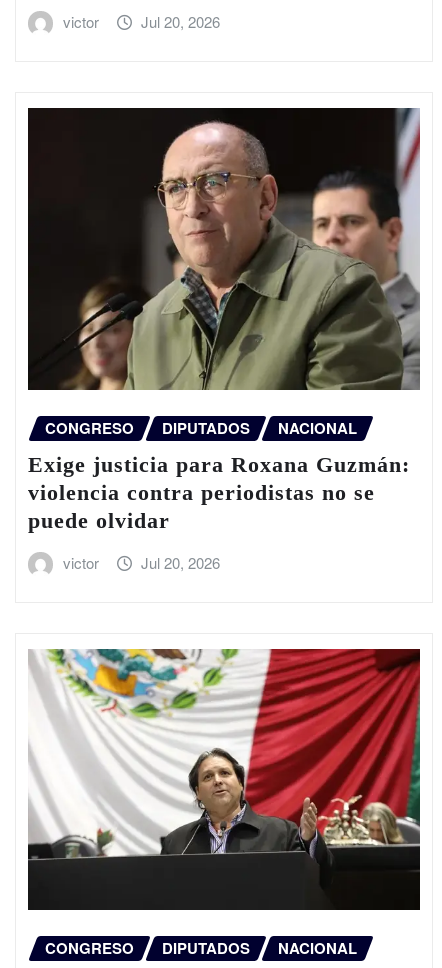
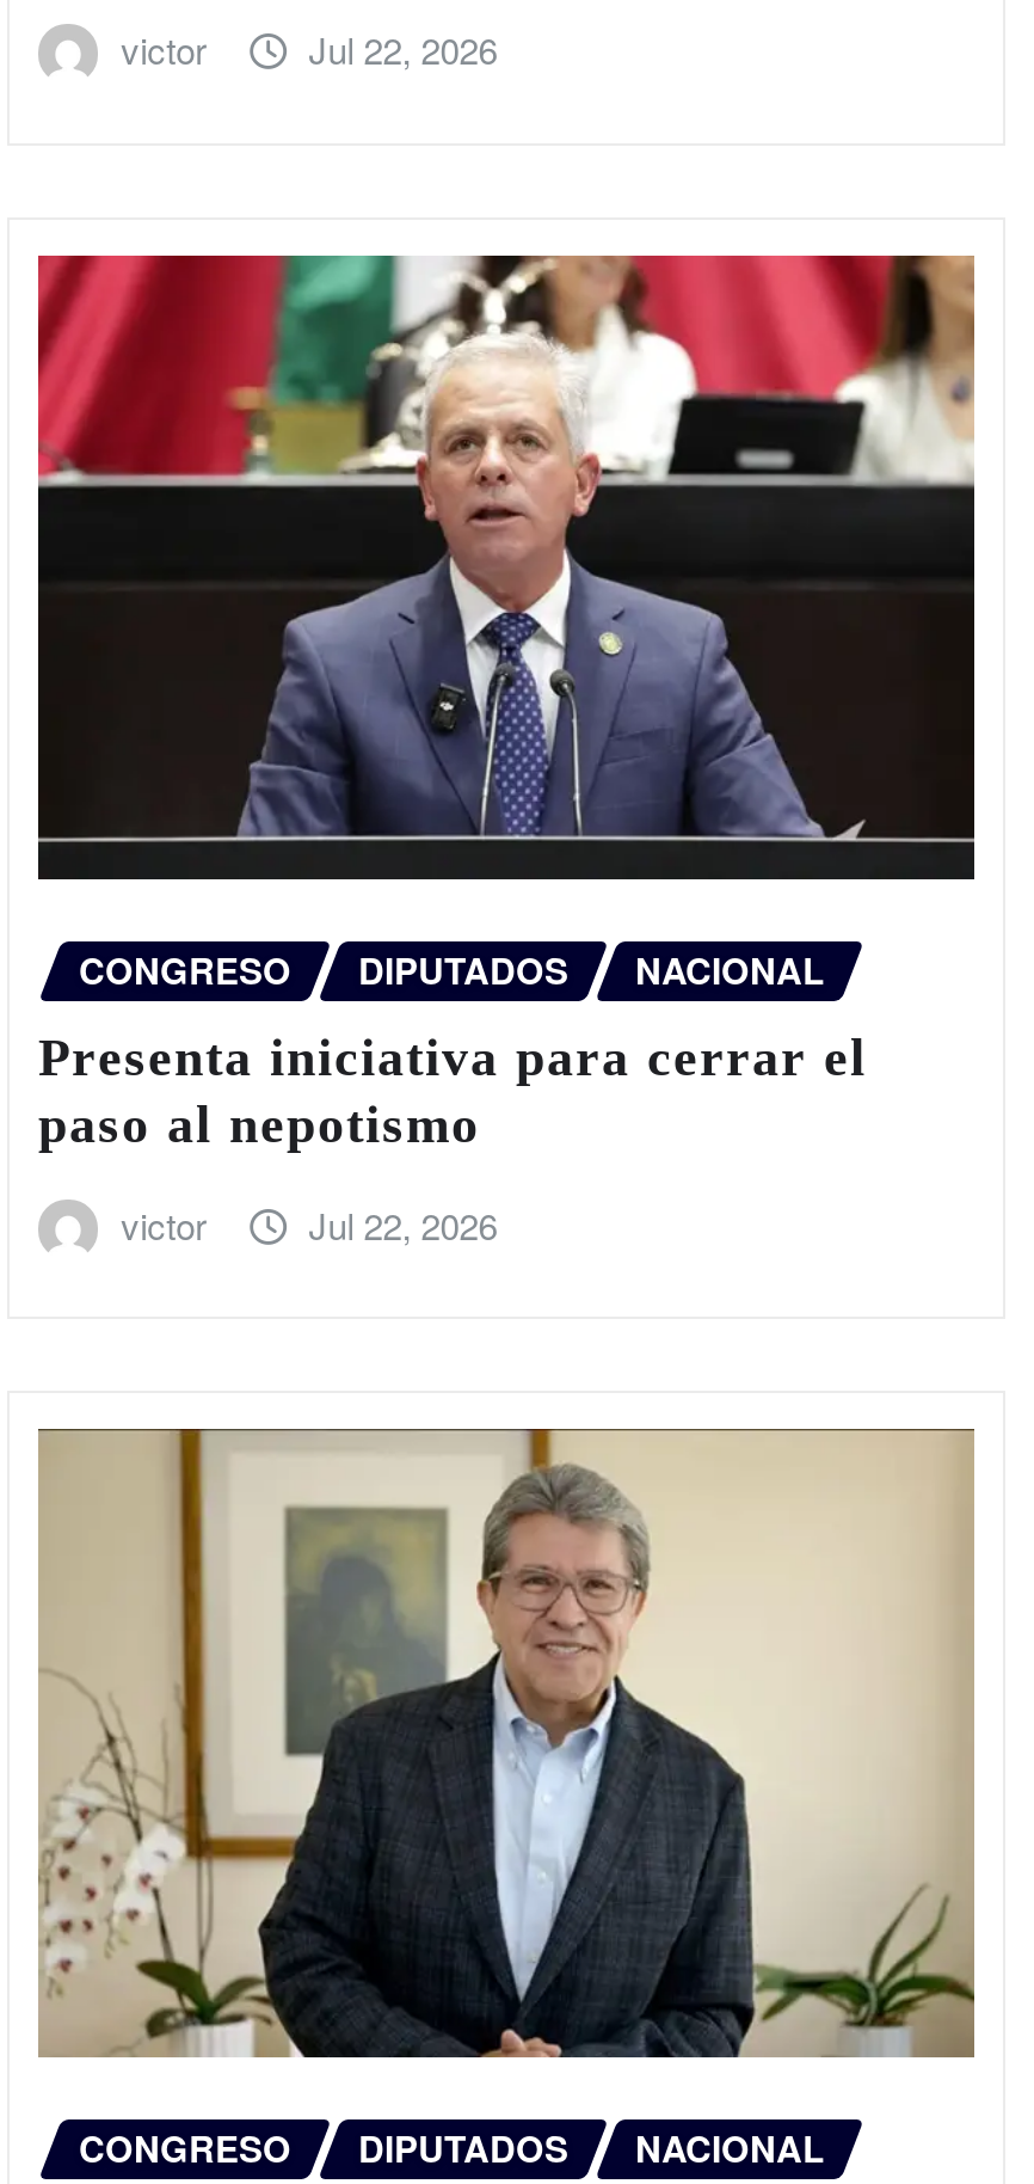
[141,11,220,32] Jul 20, 2026 -> [309,24,497,75] Jul 22, 2026
[27,107,420,391] [image] -> [36,253,977,882] [image]
[28,452,410,533] Exige justicia para Roxana Guzmán: | violencia contra periodistas no se | puede olvidar -> [38,1027,867,1154] Presenta iniciativa para cerrar el | paso al nepotismo
[141,552,220,573] Jul 20, 2026 -> [309,1199,497,1249] Jul 22, 2026
[28,648,421,911] [image] -> [38,1427,977,2060] [image]

